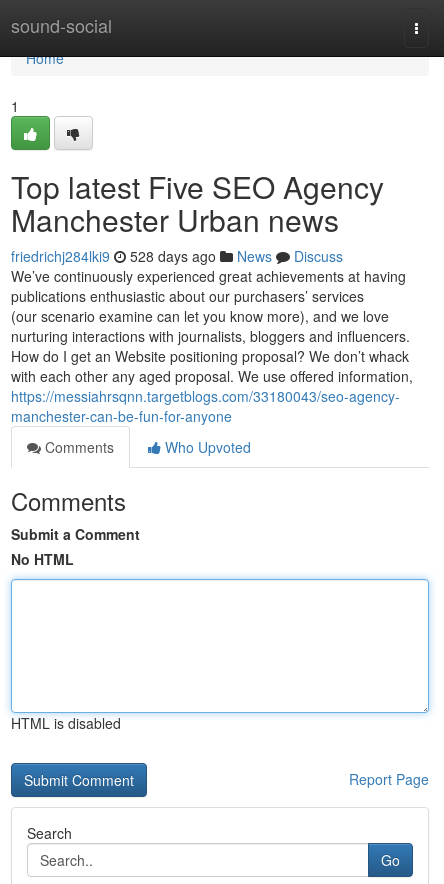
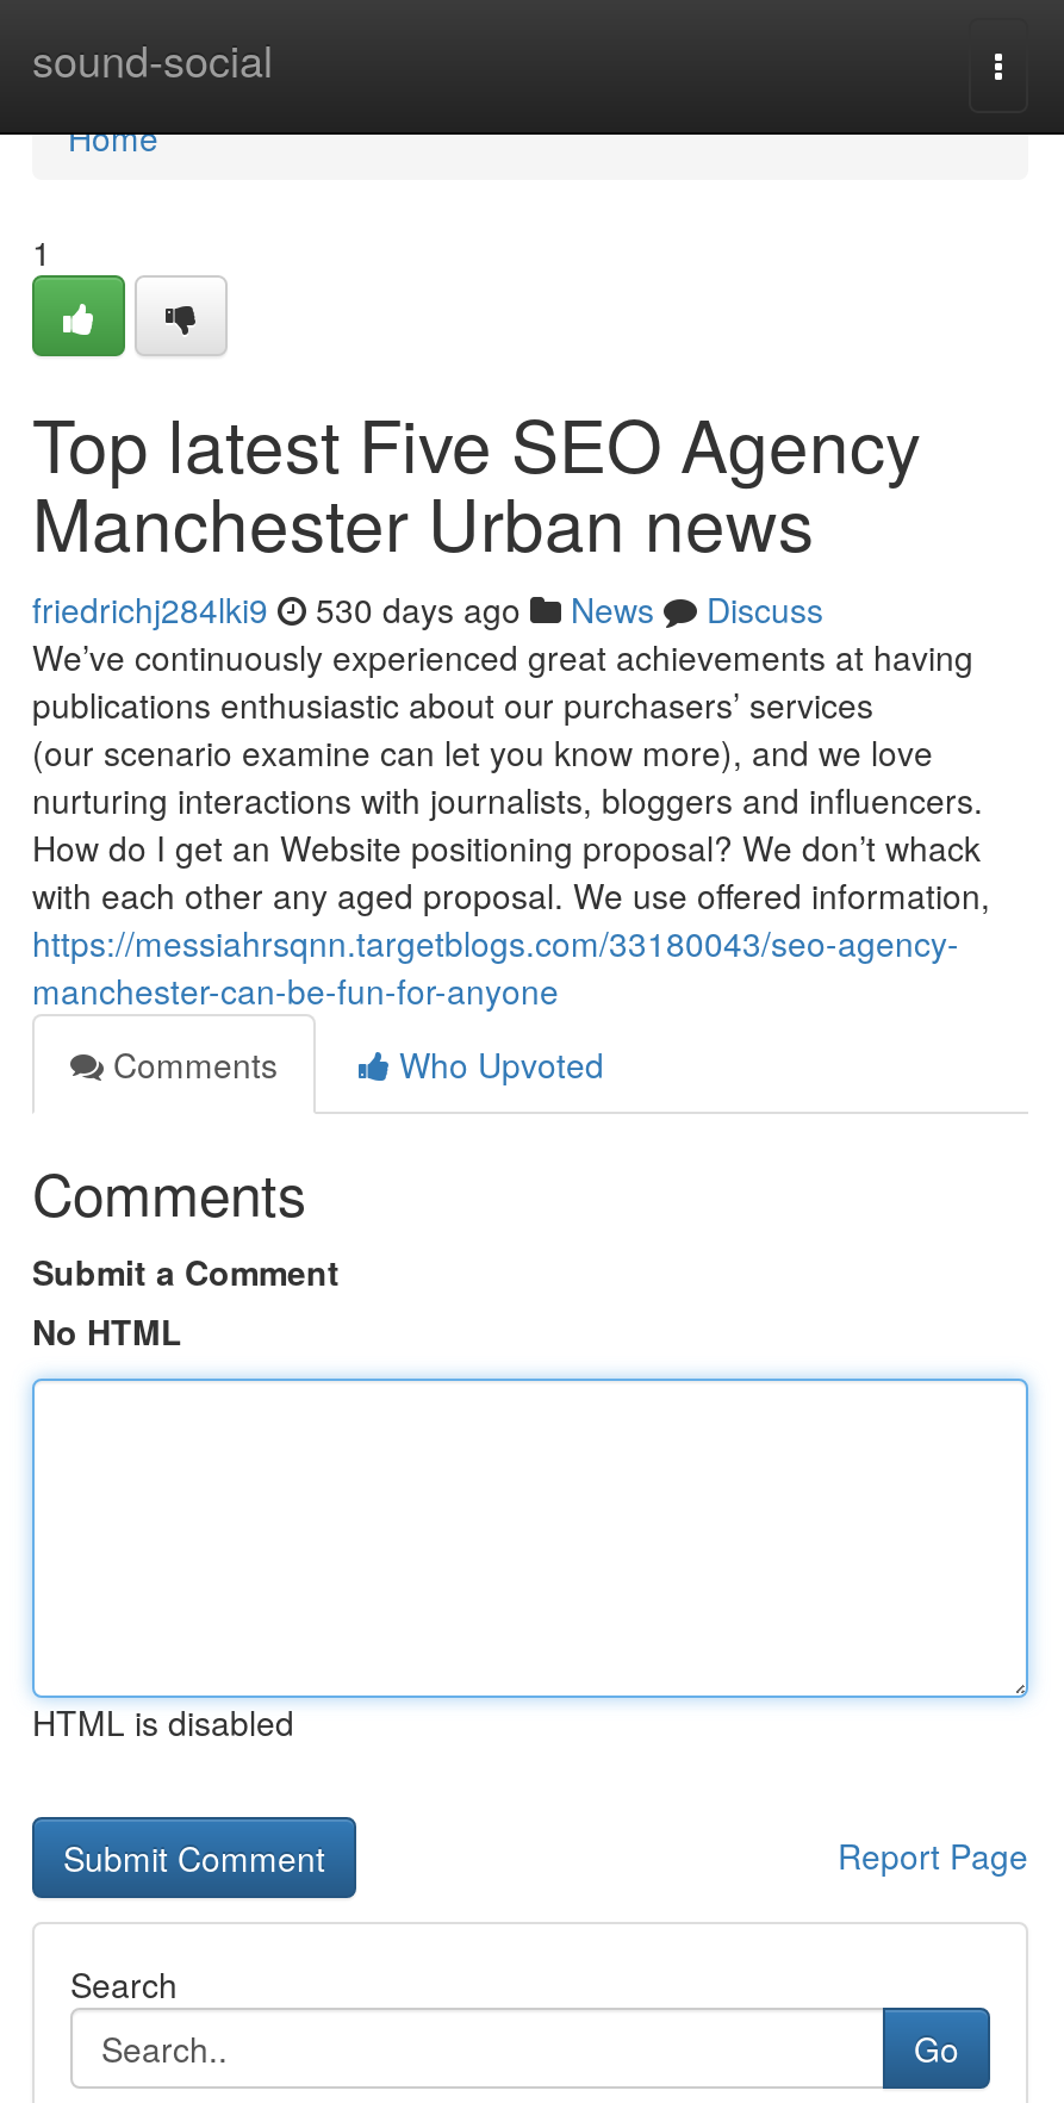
[11,246,343,266] friedrichj284lki9 528 days ago News Discuss -> [32,585,823,633] friedrichj284lki9 530 days ago News Discuss

